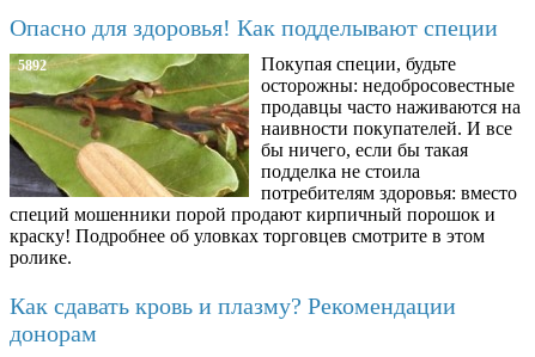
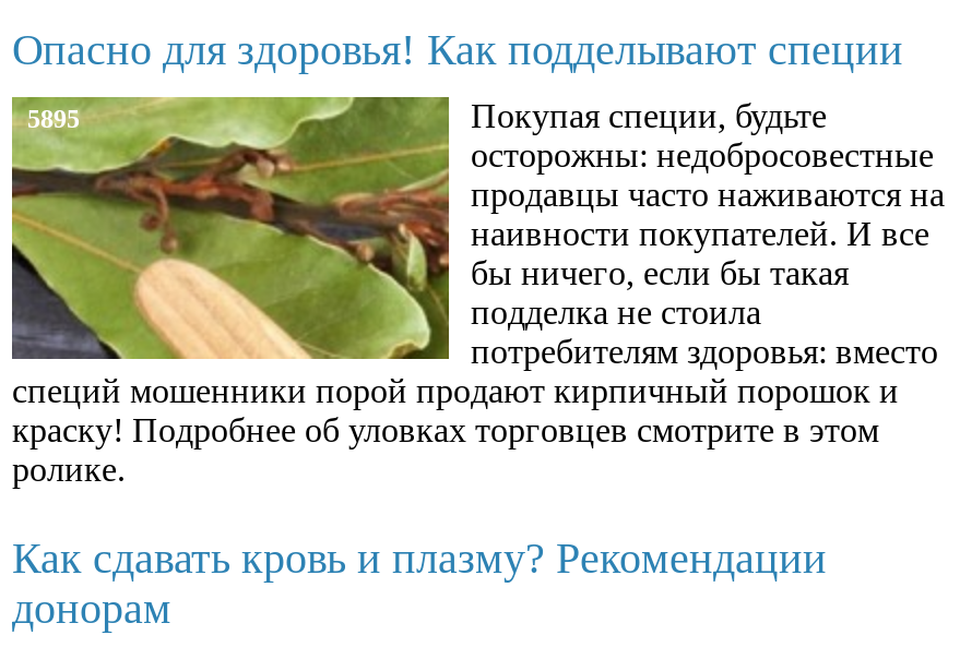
[18,58,47,74] 5892 -> [27,104,80,135] 5895

